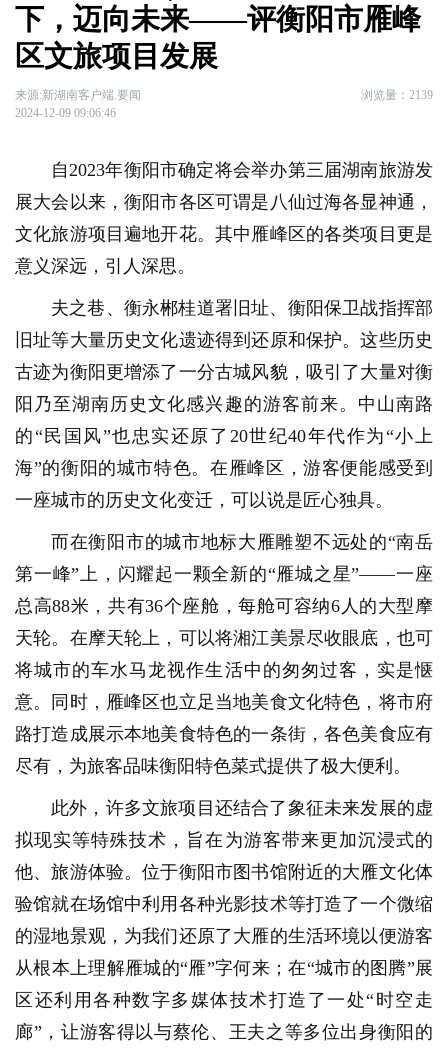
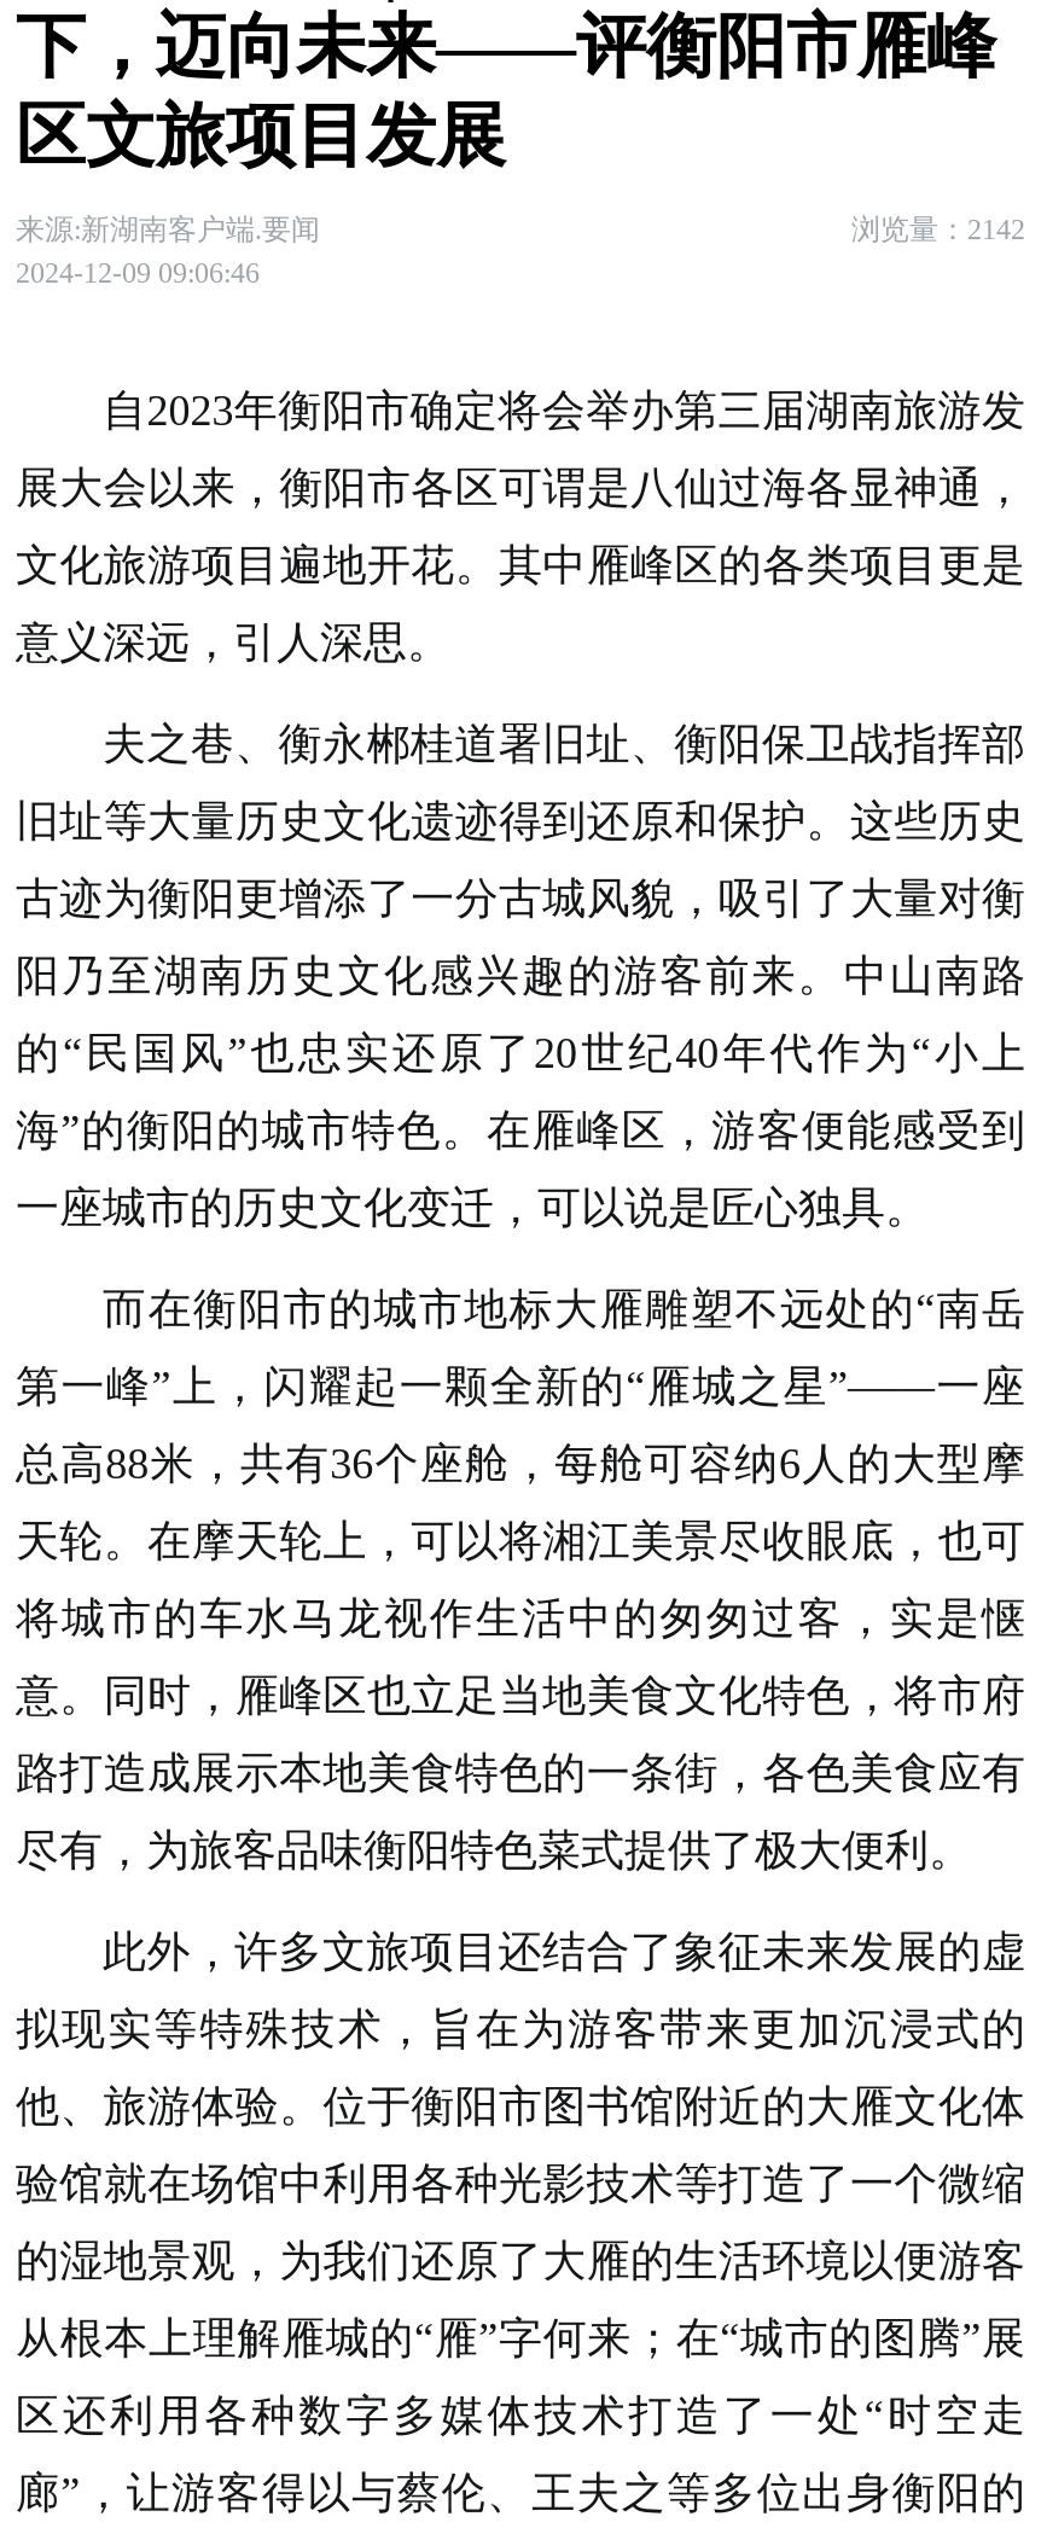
[361,88,433,102] 浏览量：2139 -> [851,213,1025,246] 浏览量：2142

